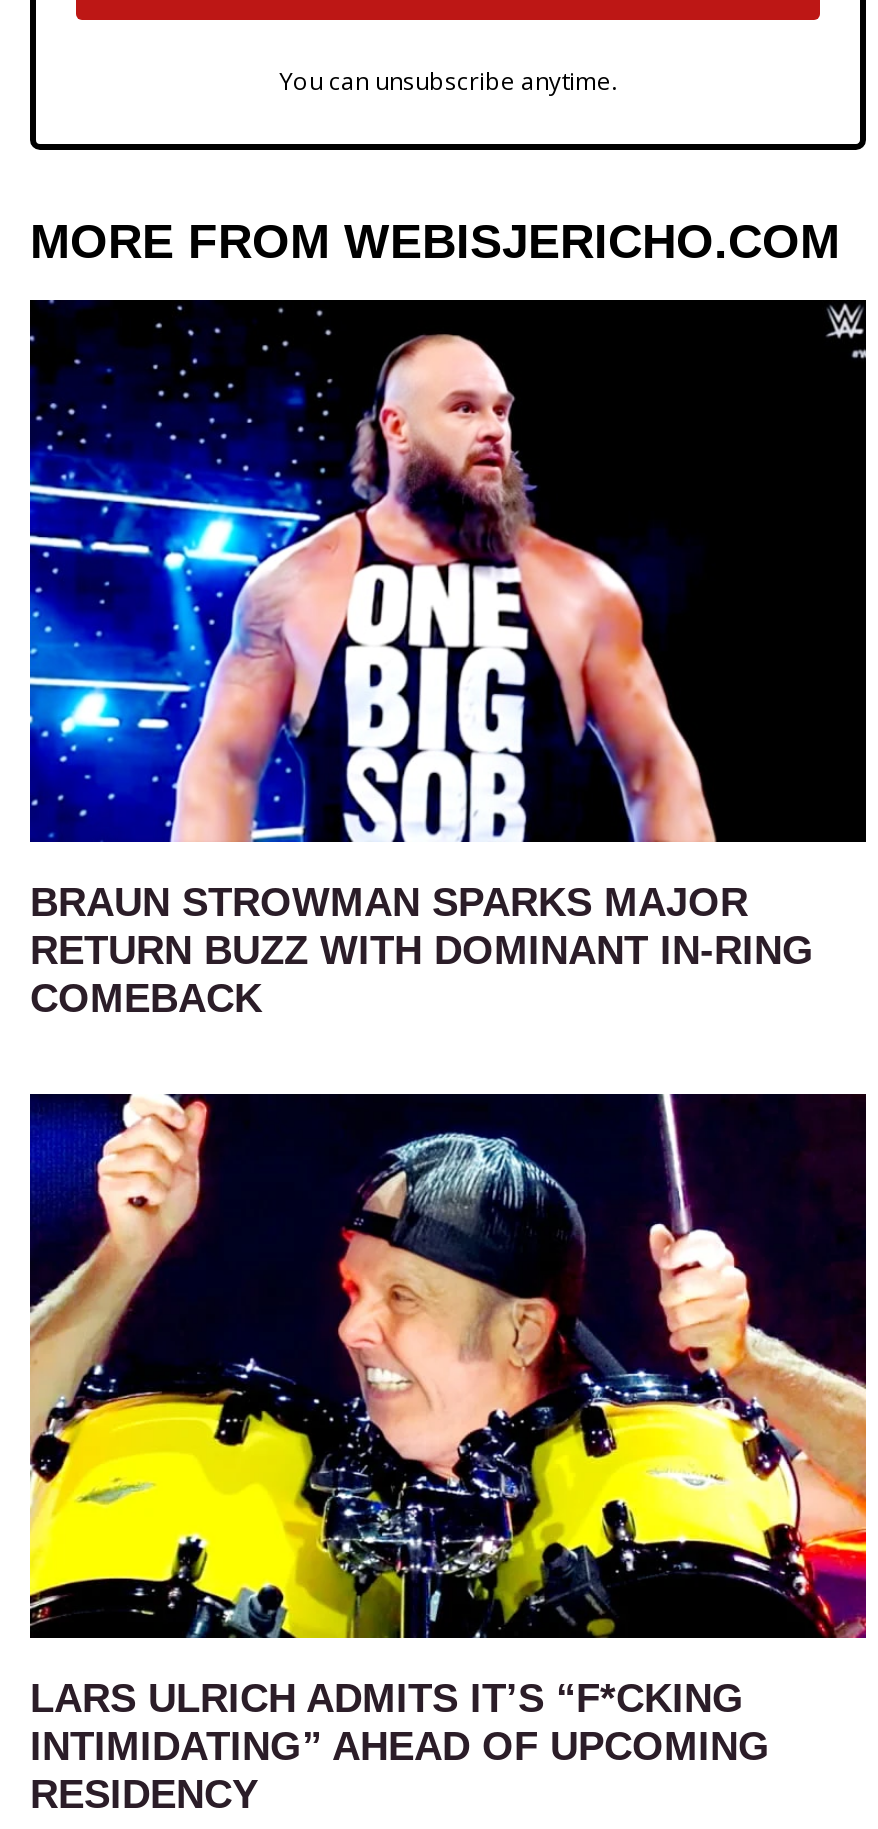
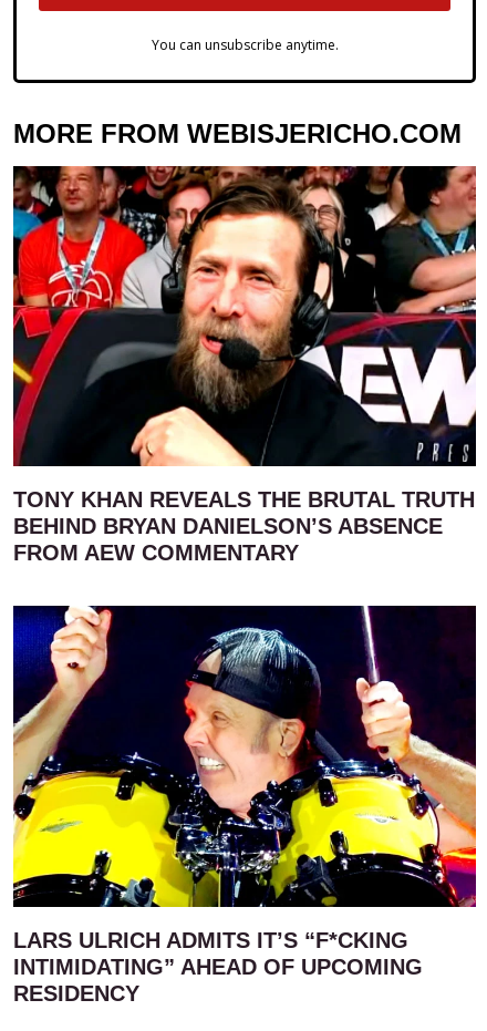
[28,298,868,1021] [image] | BRAUN STROWMAN SPARKS MAJOR | RETURN BUZZ WITH DOMINANT IN-RING | COMEBACK -> [12,165,477,565] [image] | TONY KHAN REVEALS THE BRUTAL TRUTH | BEHIND BRYAN DANIELSON’S ABSENCE | FROM AEW COMMENTARY

